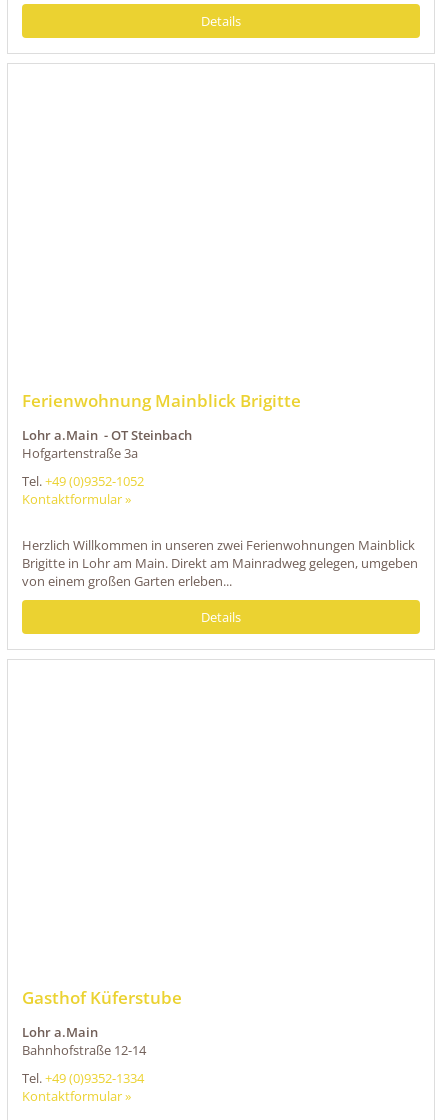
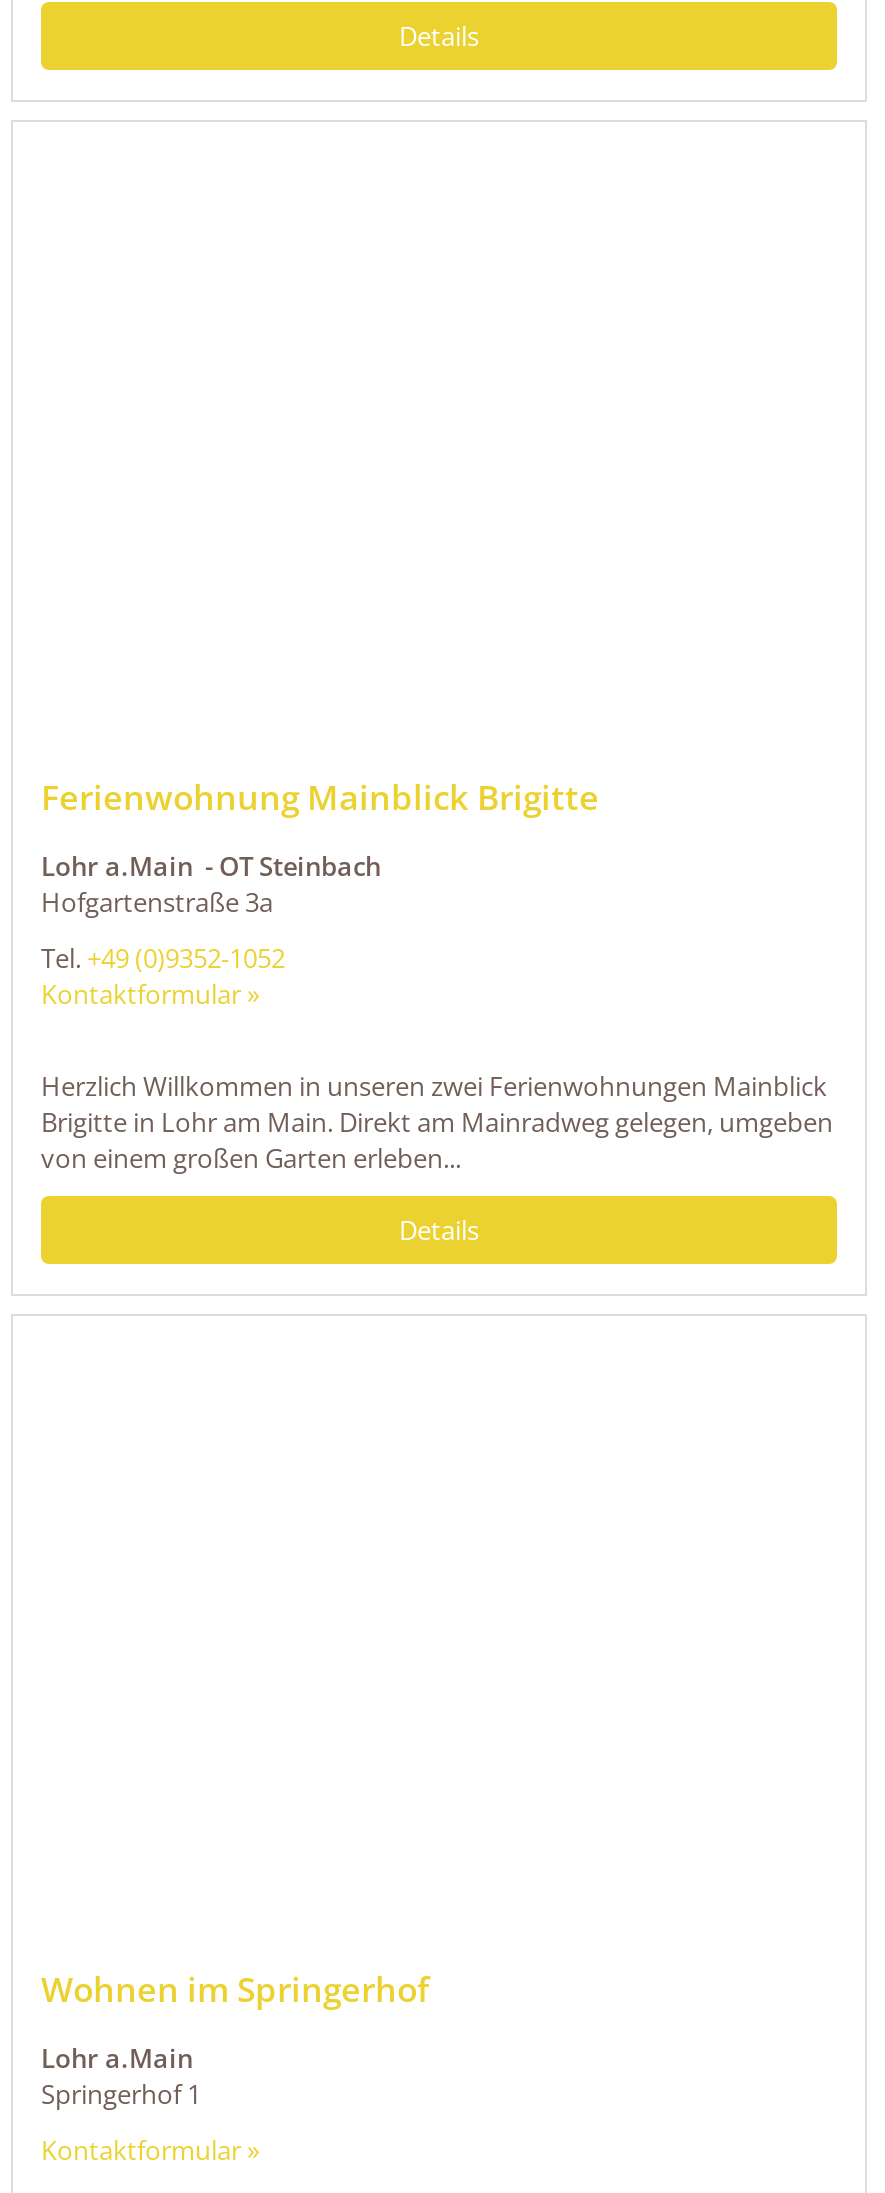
[22,985,182,1008] Gasthof Küferstube -> [41,1966,429,2012] Wohnen im Springerhof
[22,1040,146,1086] Bahnhofstraße 12-14 | Tel. +49 (0)9352-1334 -> [41,2076,201,2112] Springerhof 1

